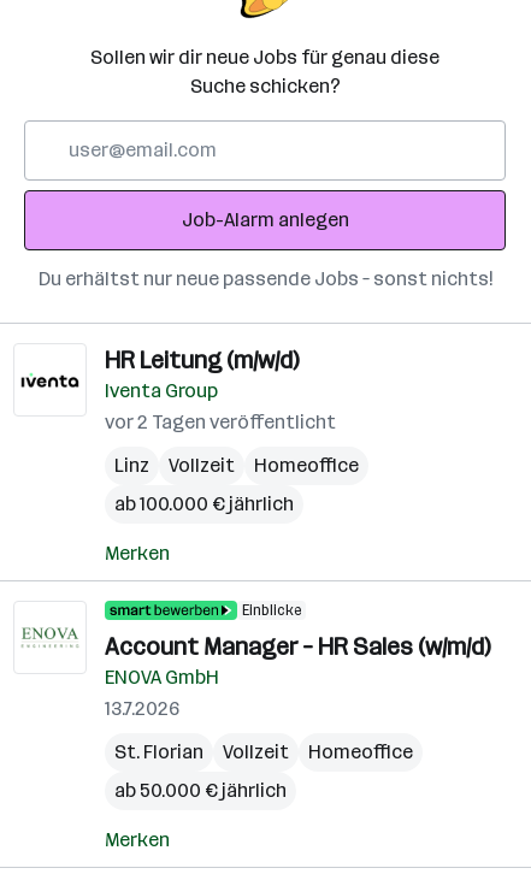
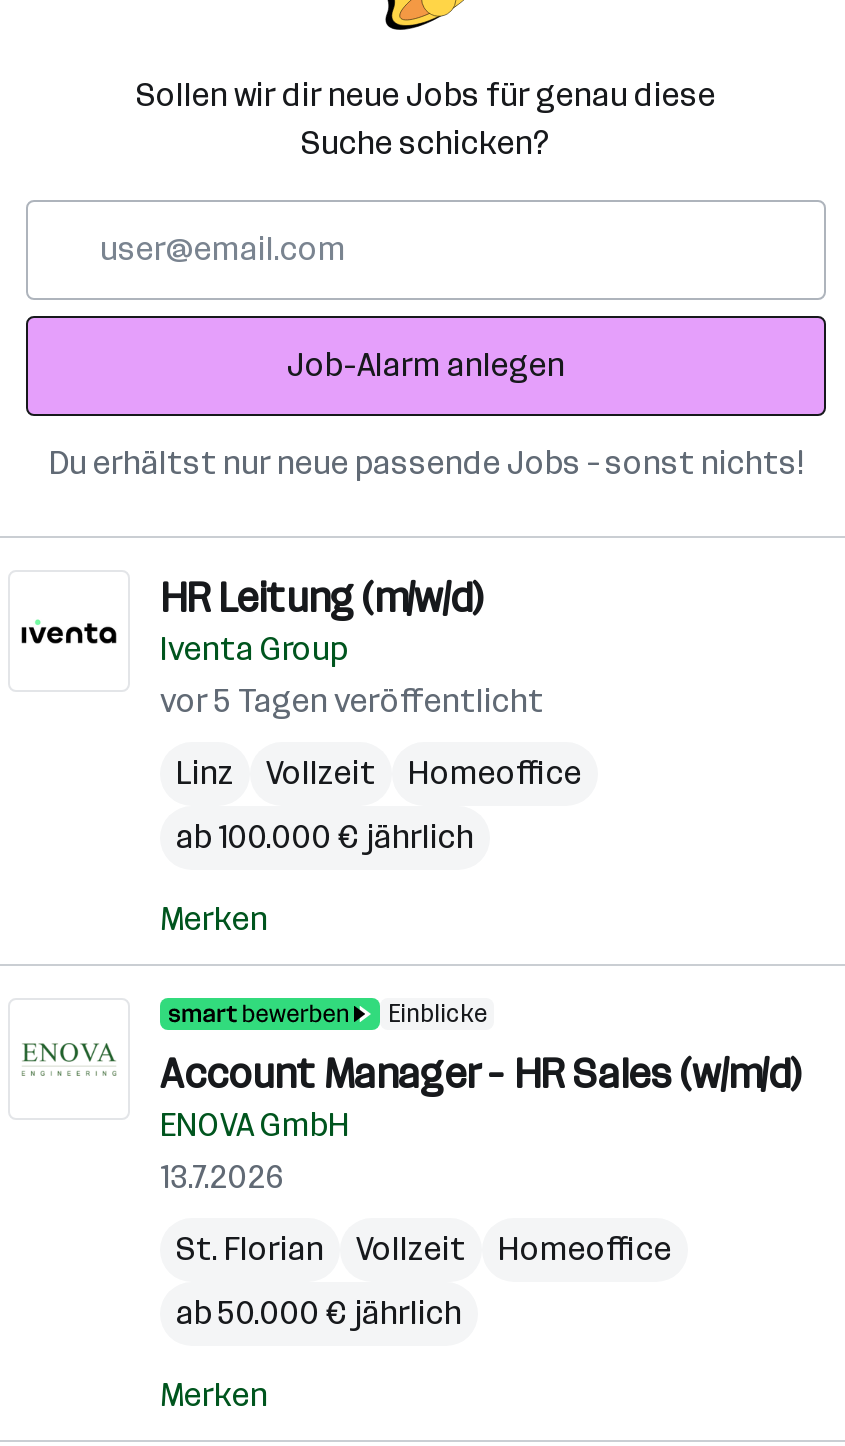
[105,411,336,433] vor 2 Tagen veröffentlicht -> [160,682,544,720] vor 5 Tagen veröffentlicht

